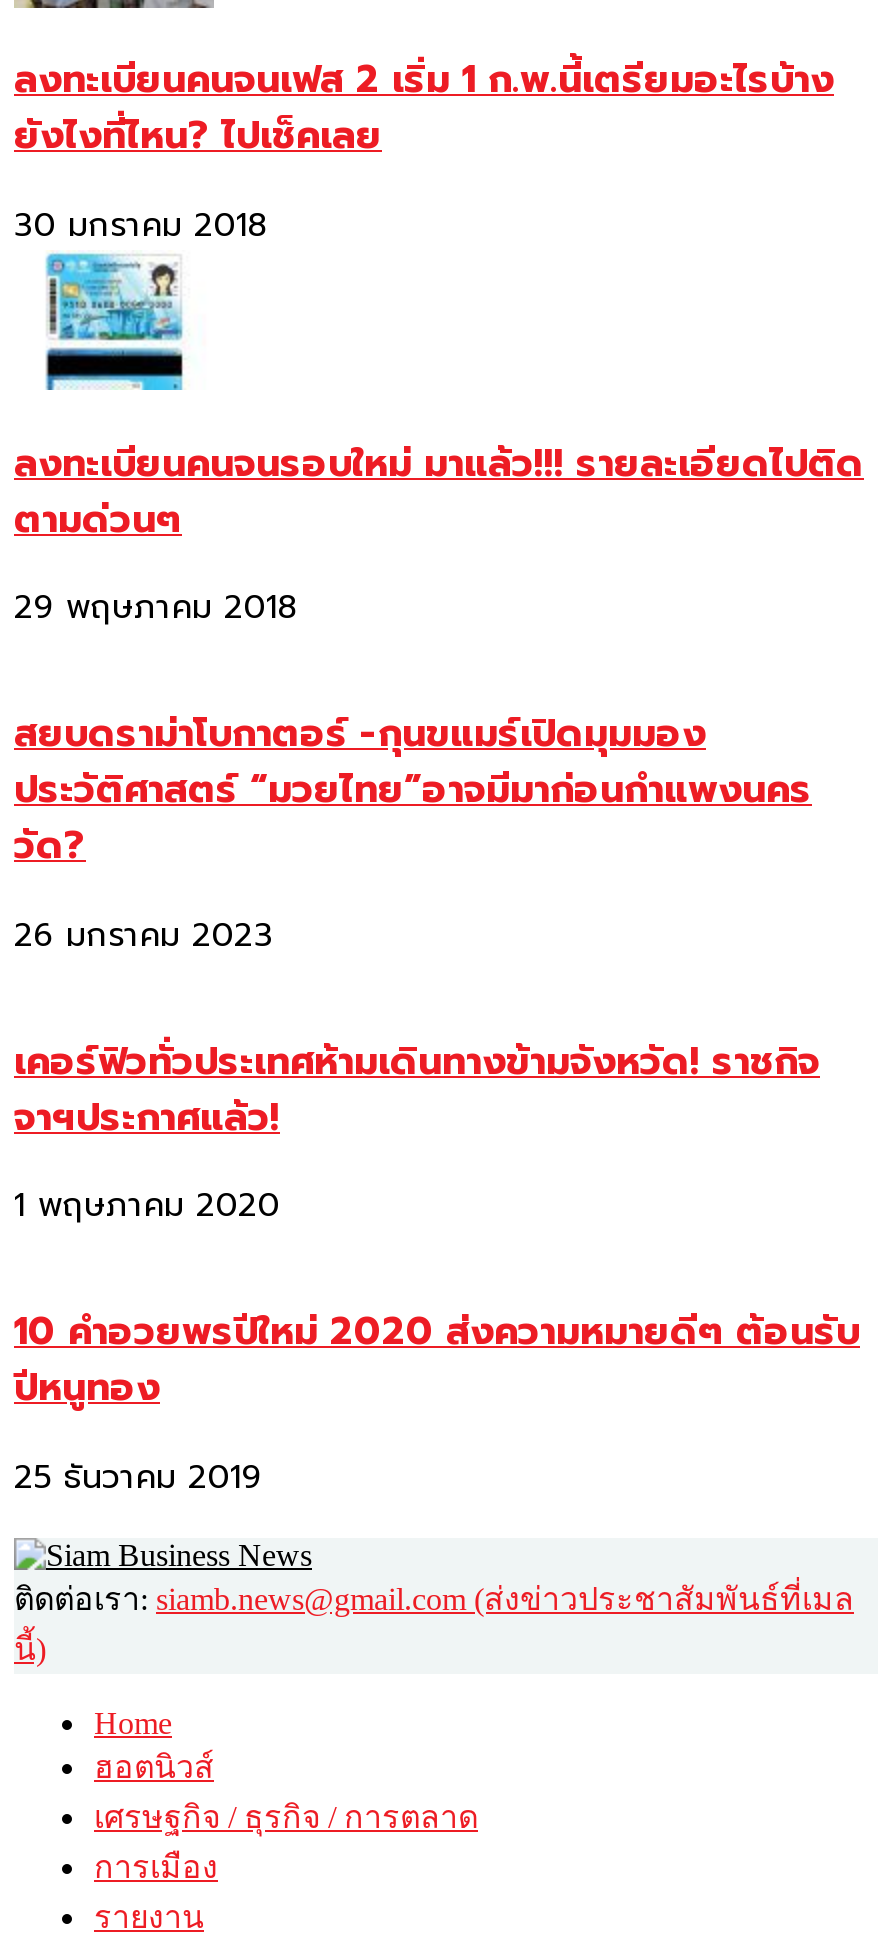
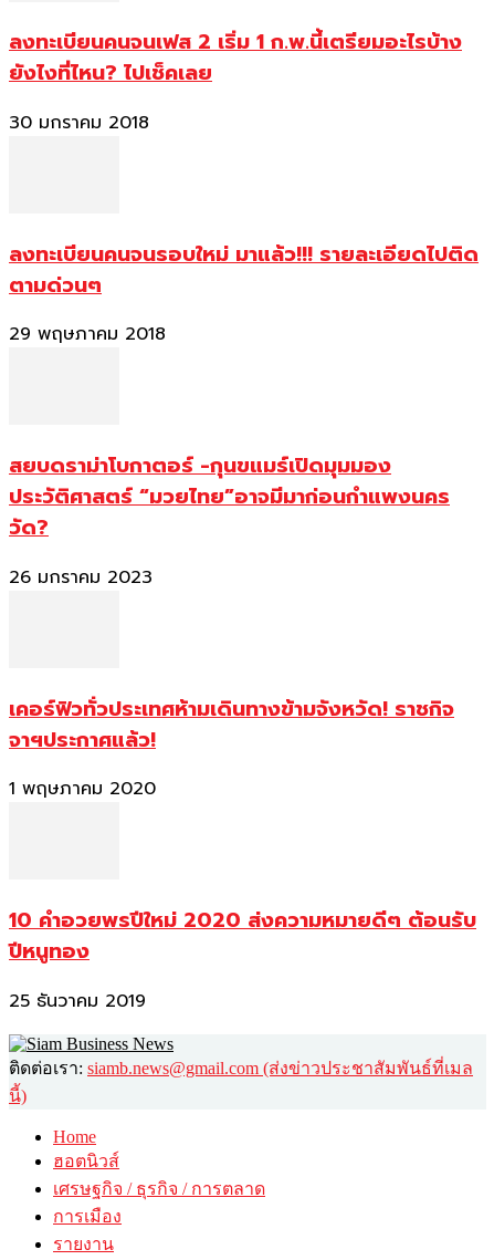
[44,254,184,392] [image] -> none

